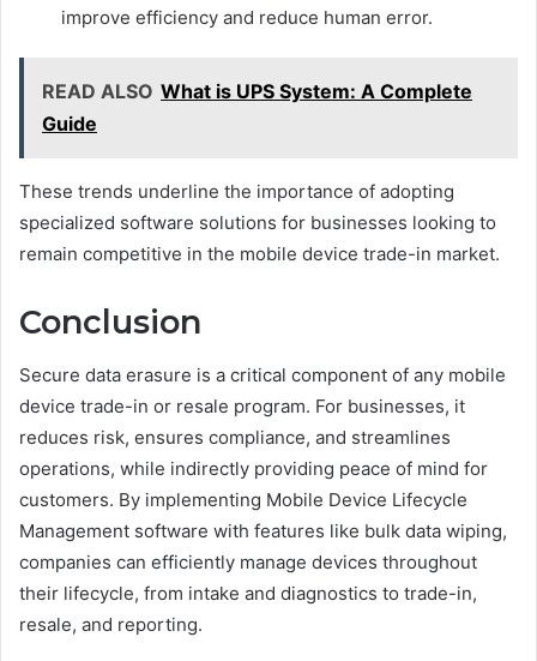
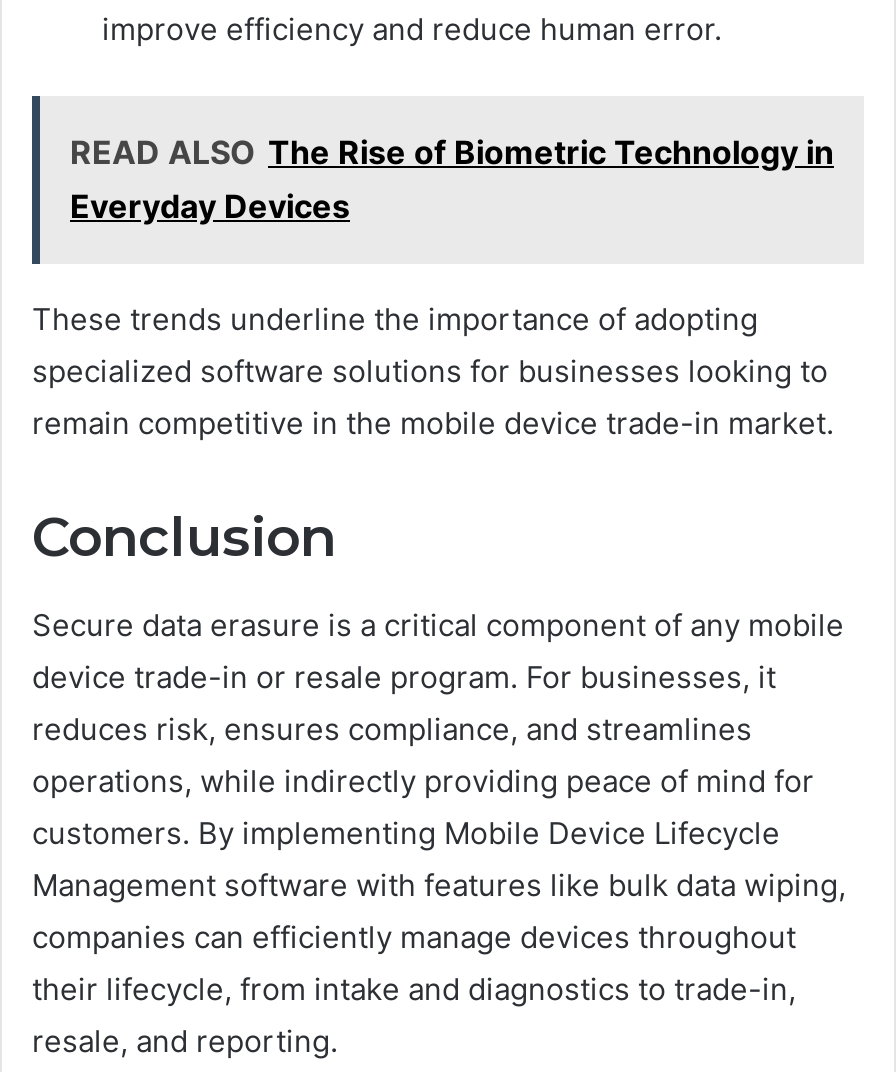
[42,79,472,135] READ ALSO What is UPS System: A Complete | Guide -> [70,132,834,226] READ ALSO The Rise of Biometric Technology in | Everyday Devices

